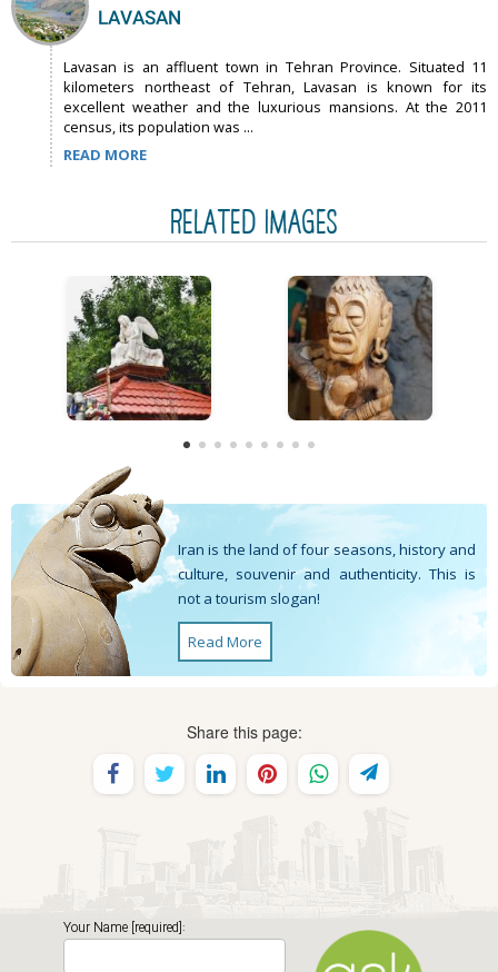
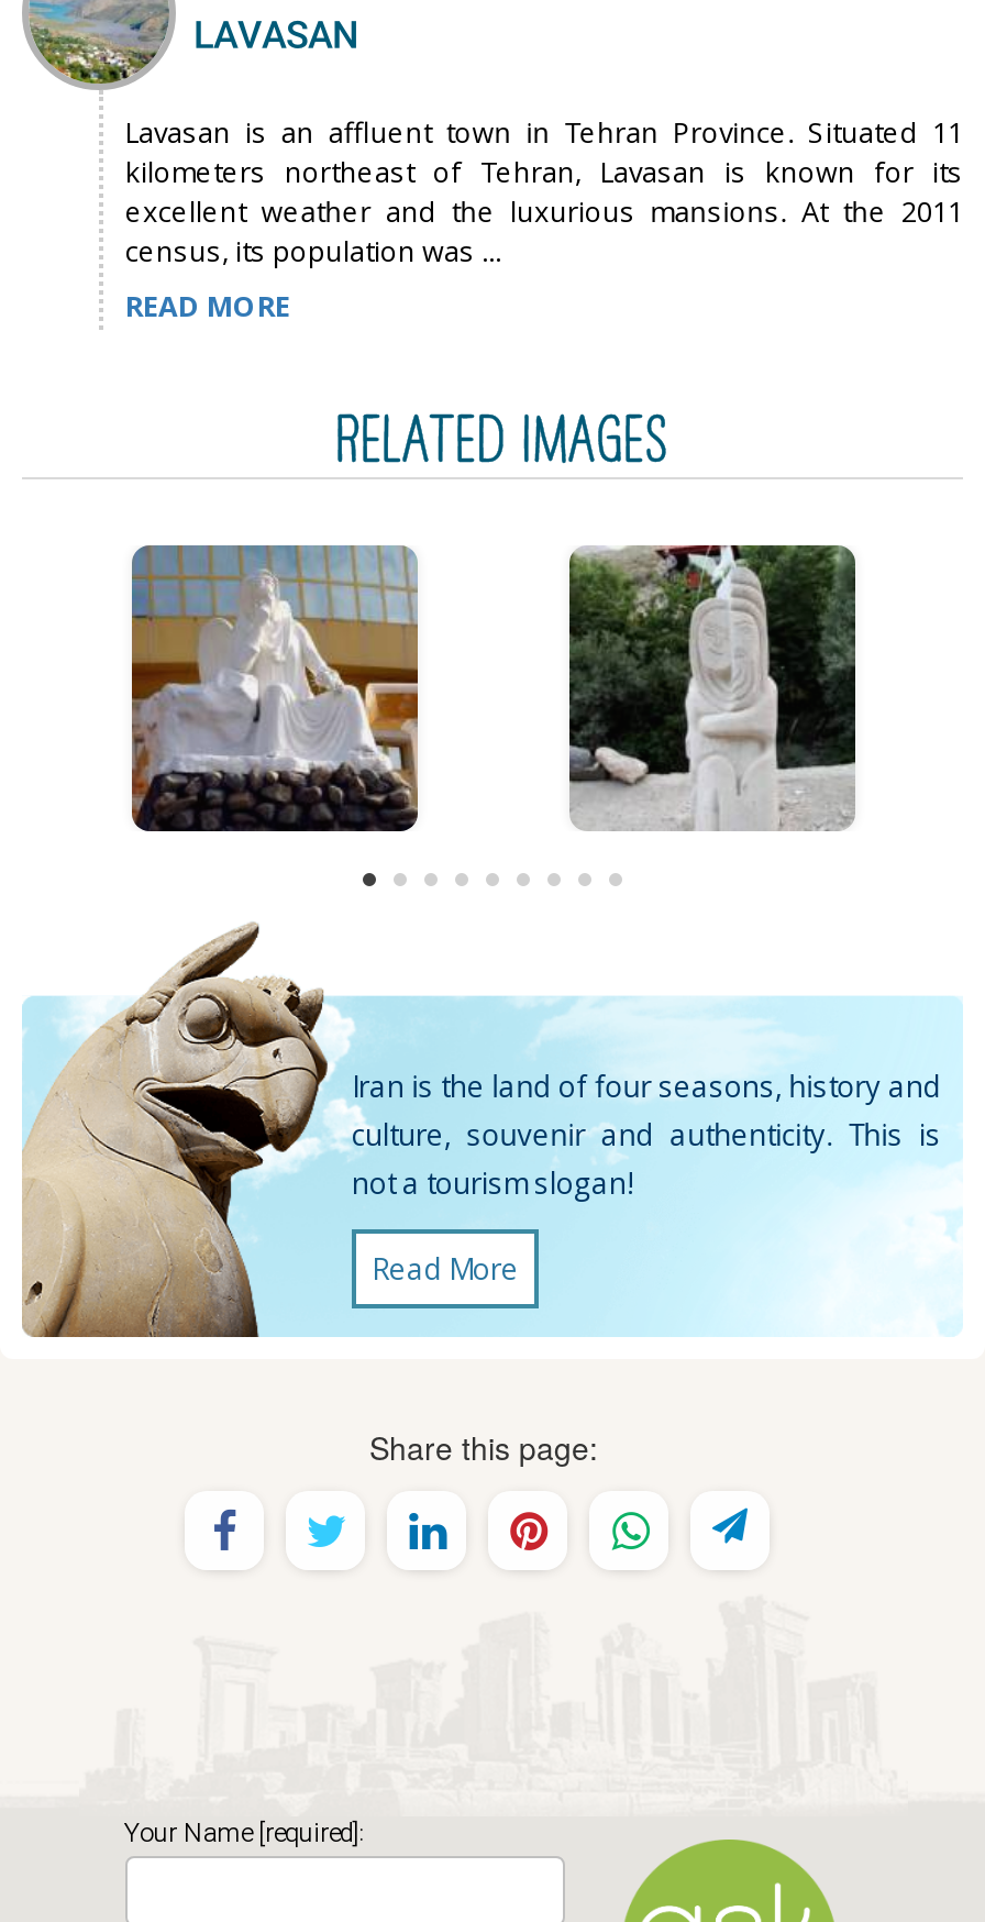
[66,275,212,421] [image] -> [130,543,420,831] [image]
[288,275,434,421] [image] -> [567,545,855,831] [image]

